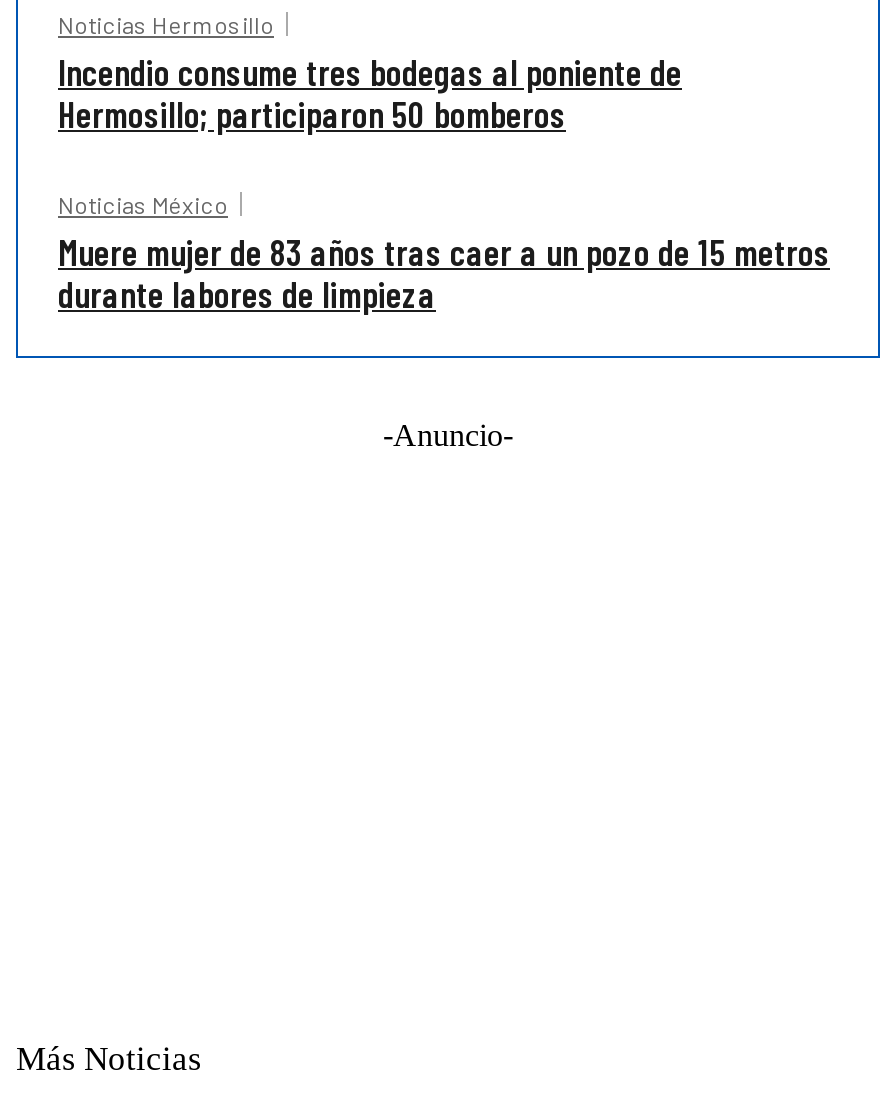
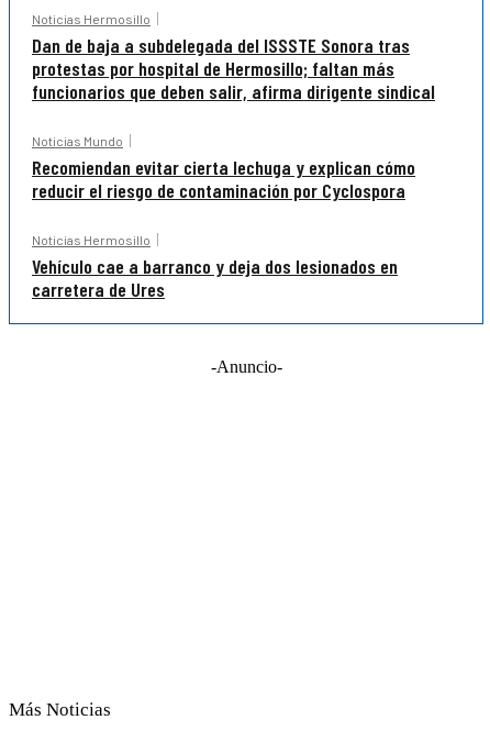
[58,50,830,316] Incendio consume tres bodegas al poniente de | Hermosillo; participaron 50 bomberos | Noticias México | Muere mujer de 83 años tras caer a un pozo de 15 metros | durante labores de limpieza -> [32,33,435,301] Dan de baja a subdelegada del ISSSTE Sonora tras | protestas por hospital de Hermosillo; faltan más | funcionarios que deben salir, afirma dirigente sindical | Noticias Mundo | Recomiendan evitar cierta lechuga y explican cómo | reducir el riesgo de contaminación por Cyclospora | Noticias Hermosillo | Vehículo cae a barranco y deja dos lesionados en | carretera de Ures

